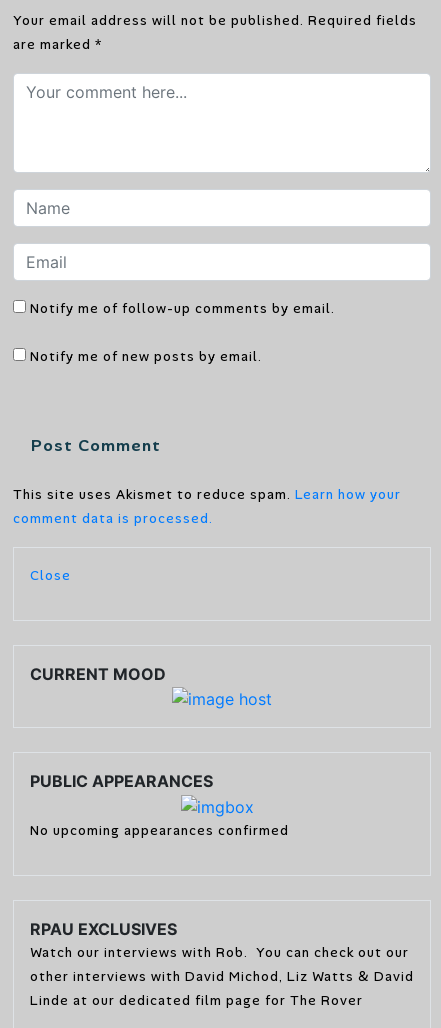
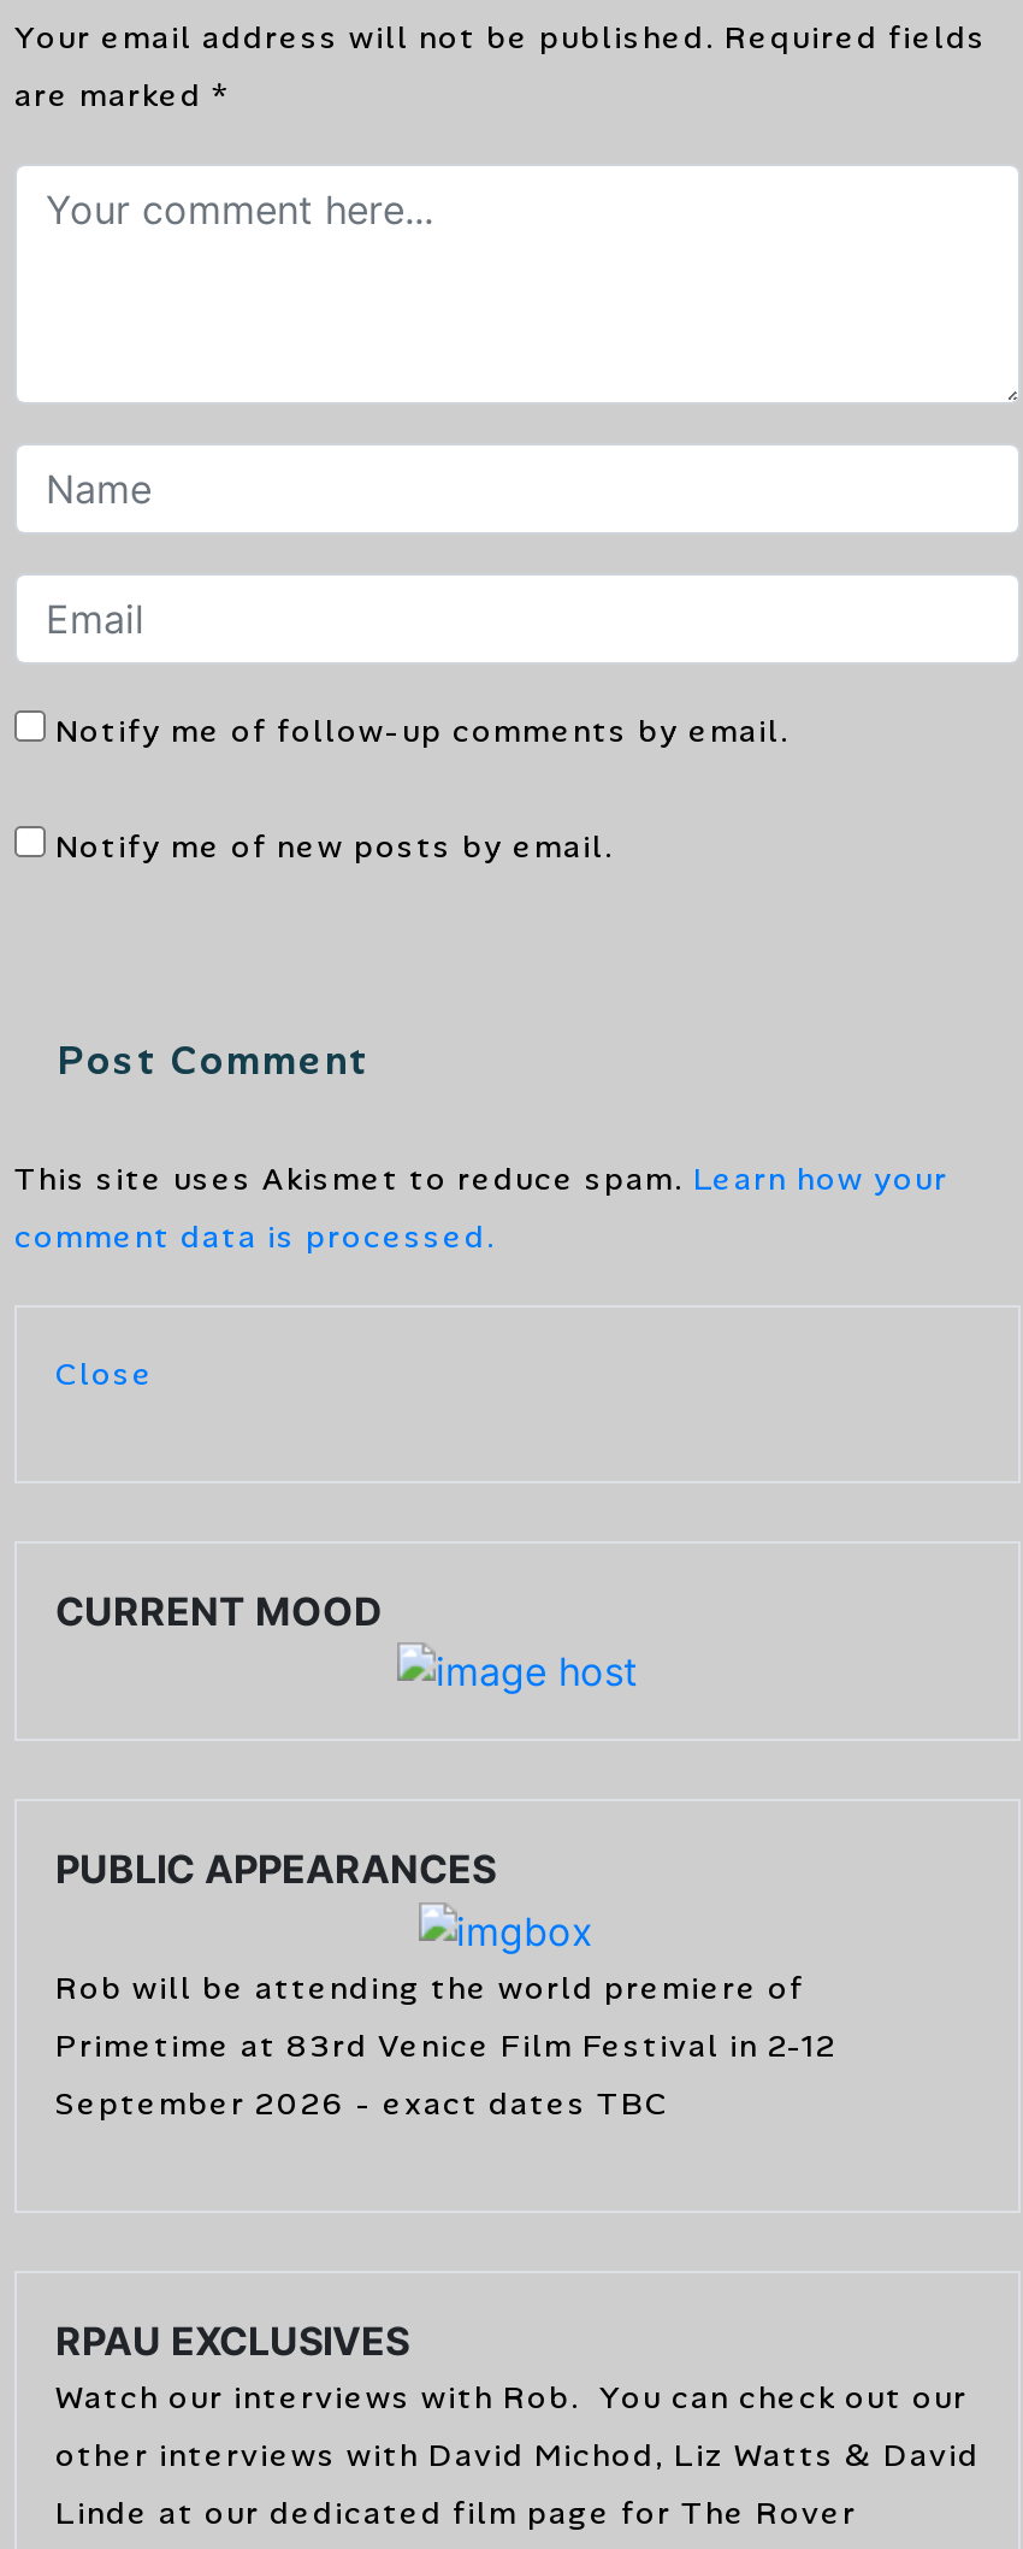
[30,822,289,839] No upcoming appearances confirmed -> [55,1968,838,2124] Rob will be attending the world premiere of | Primetime at 83rd Venice Film Festival in 2-12 | September 2026 - exact dates TBC

